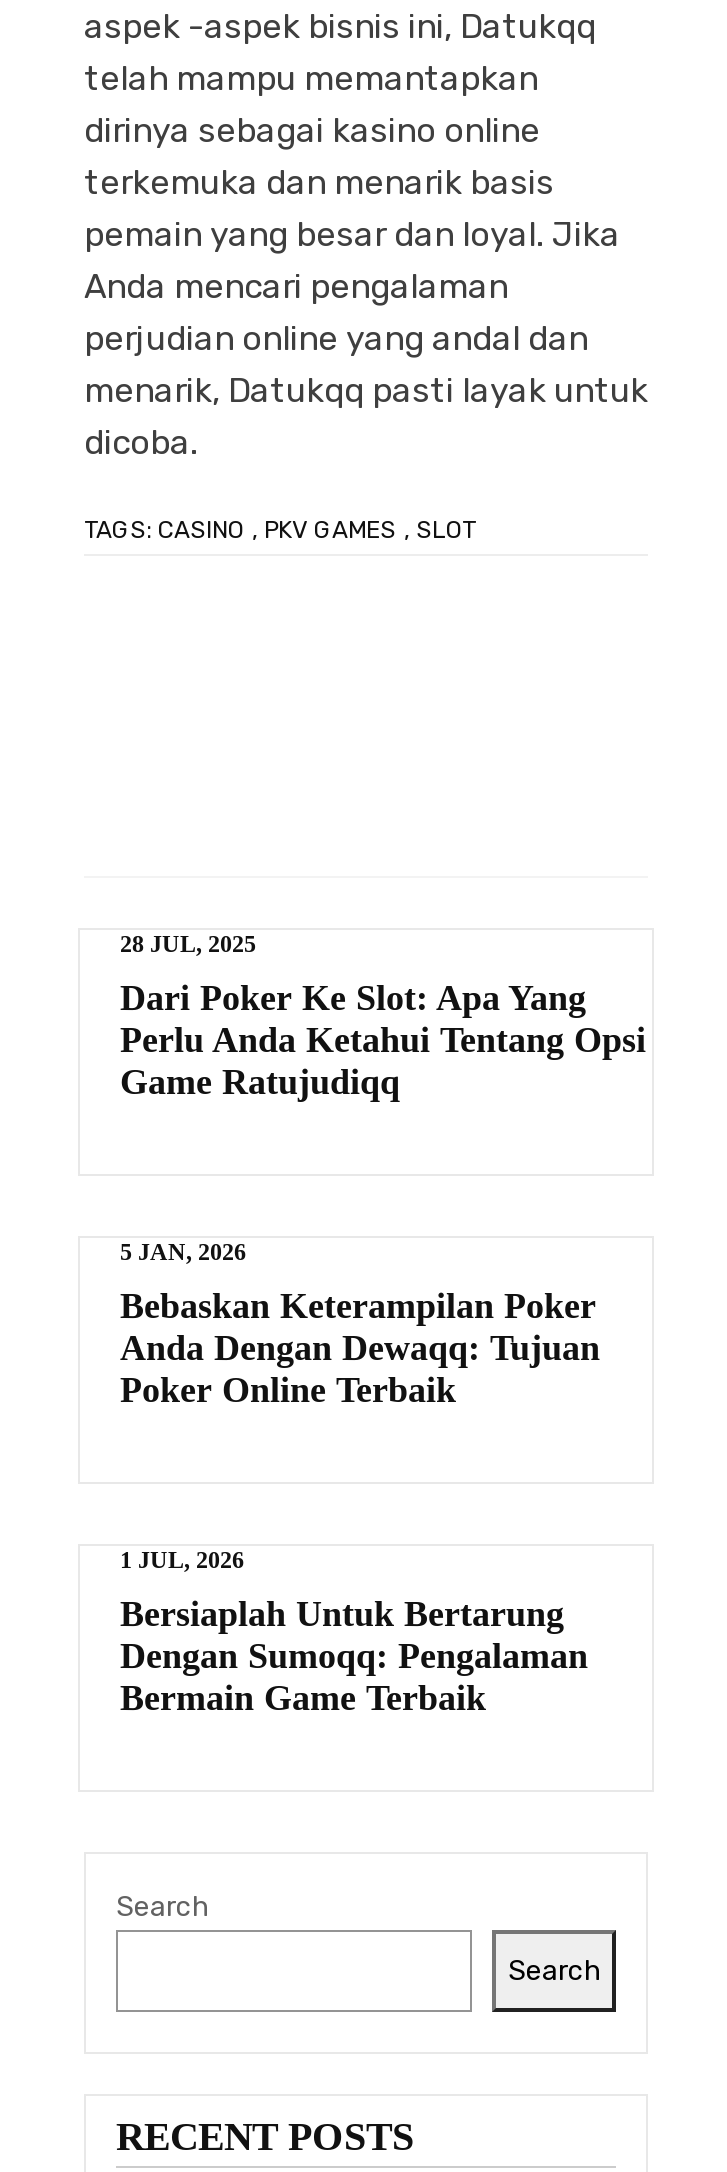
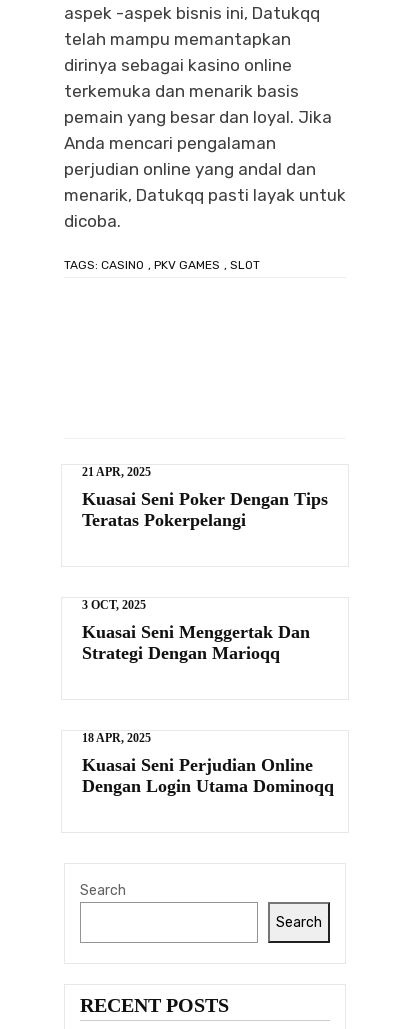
[120,930,256,958] 28 JUL, 2025 -> [82,465,151,479] 21 APR, 2025
[120,978,646,1102] Dari Poker Ke Slot: Apa Yang | Perlu Anda Ketahui Tentang Opsi | Game Ratujudiqq -> [82,489,328,530] Kuasai Seni Poker Dengan Tips | Teratas Pokerpelangi
[120,1238,246,1266] 5 JAN, 2026 -> [82,598,146,612] 3 OCT, 2025
[120,1286,600,1410] Bebaskan Keterampilan Poker | Anda Dengan Dewaqq: Tujuan | Poker Online Terbaik -> [82,622,310,663] Kuasai Seni Menggertak Dan | Strategi Dengan Marioqq
[120,1546,244,1574] 1 JUL, 2026 -> [82,731,151,745] 18 APR, 2025
[120,1594,588,1718] Bersiaplah Untuk Bertarung | Dengan Sumoqq: Pengalaman | Bermain Game Terbaik -> [82,755,334,796] Kuasai Seni Perjudian Online | Dengan Login Utama Dominoqq

